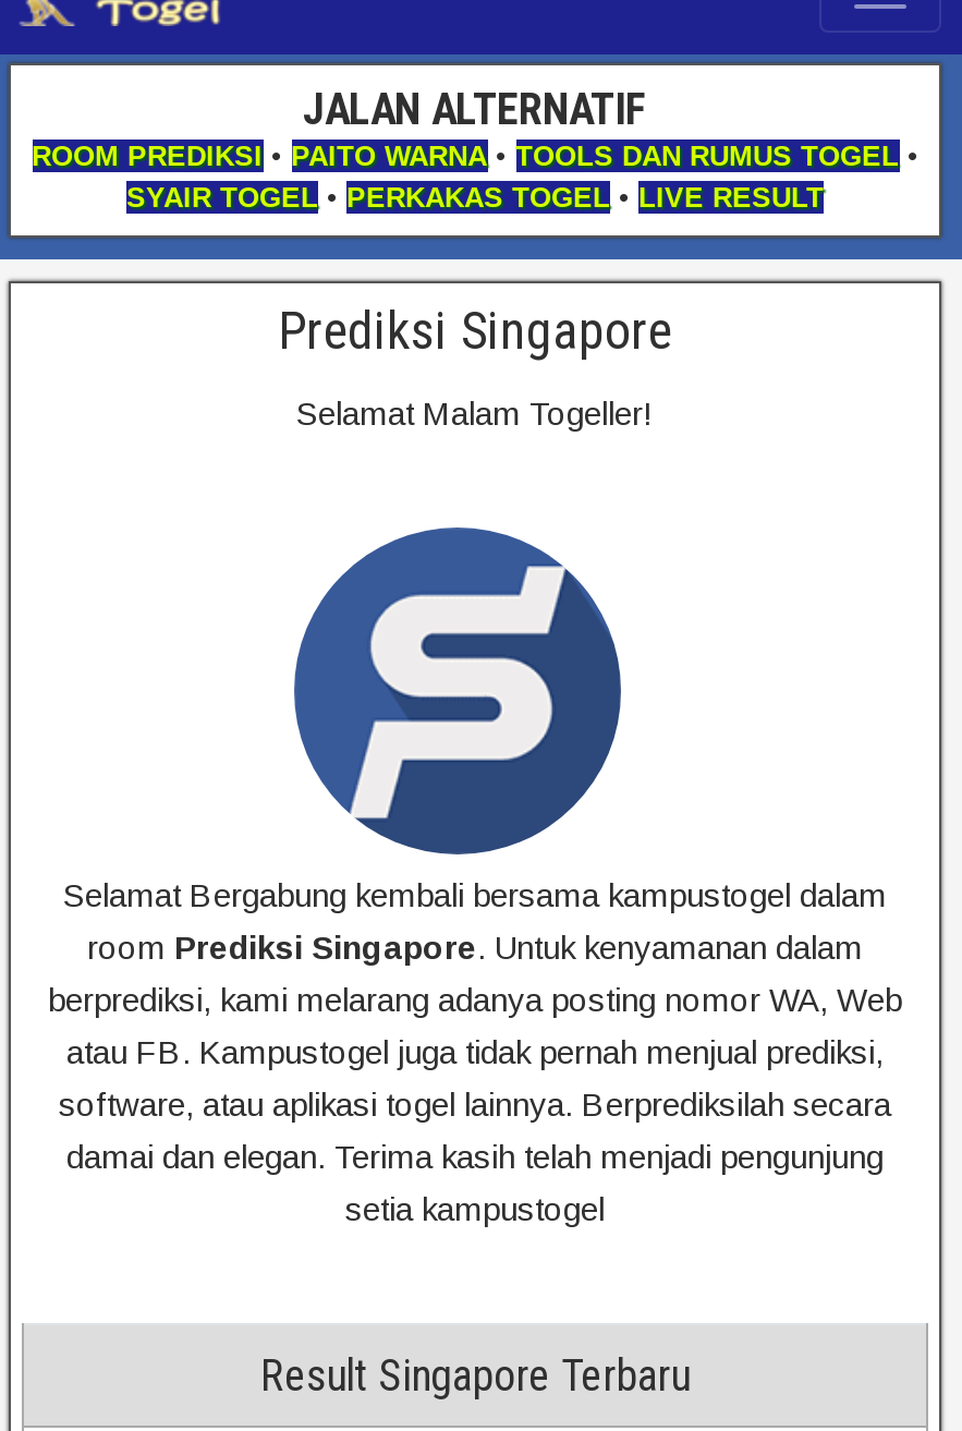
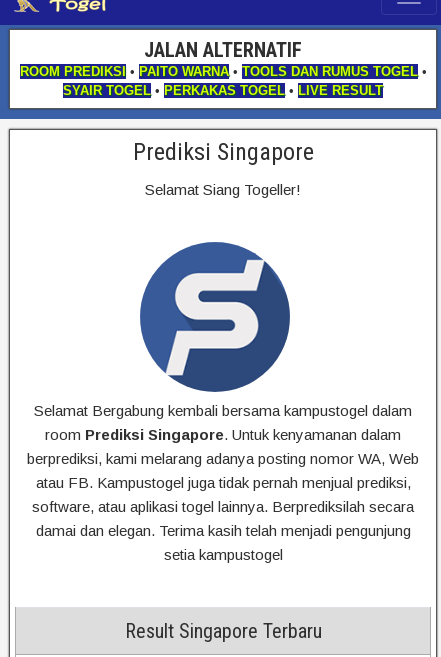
[296,395,654,432] Selamat Malam Togeller! -> [145,181,301,198] Selamat Siang Togeller!

